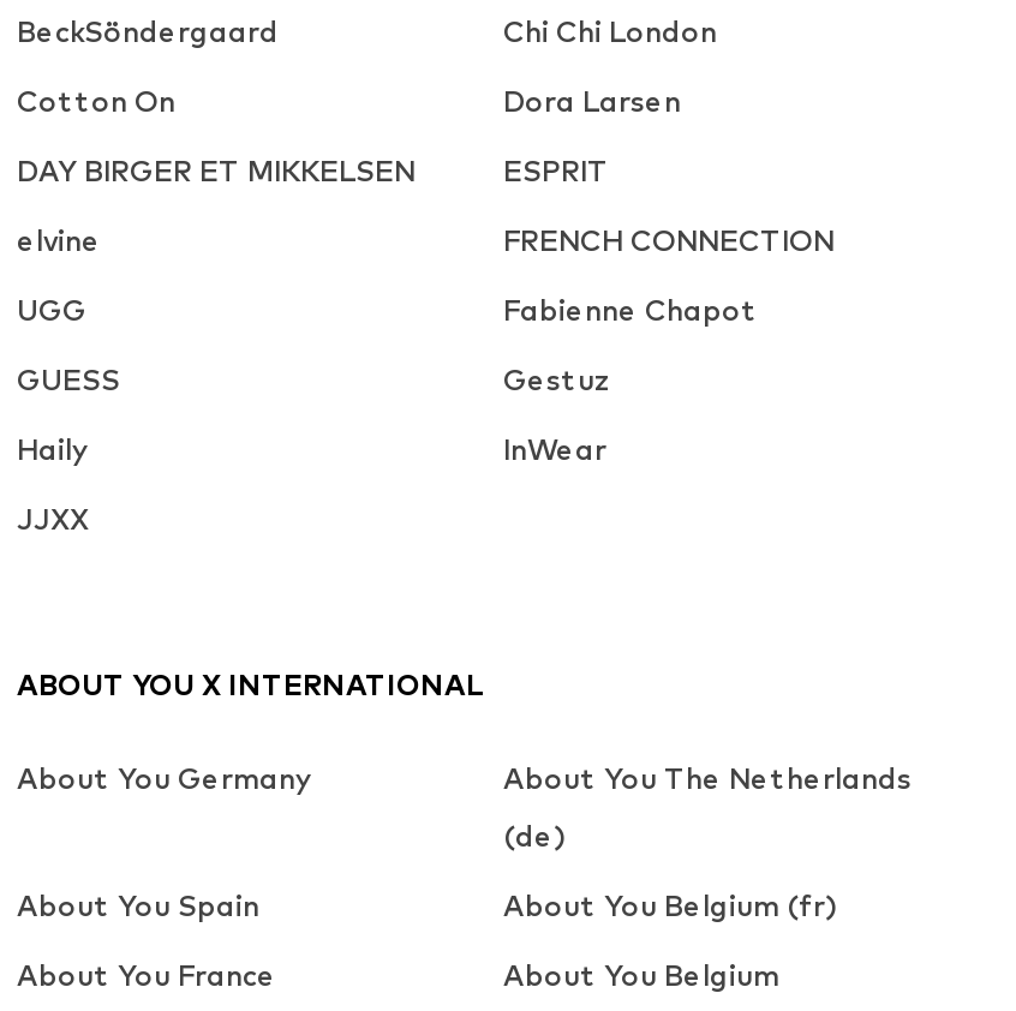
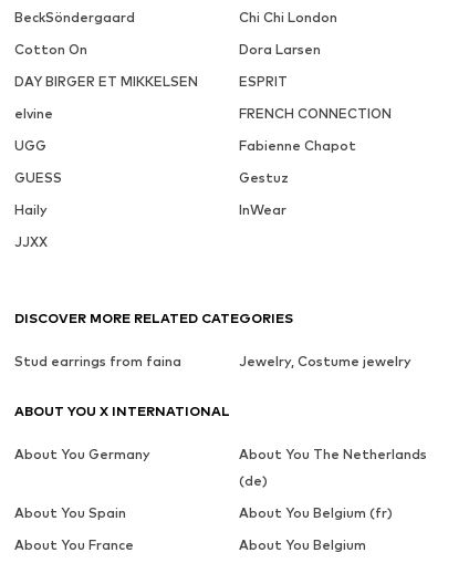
none -> [14,310,411,370] DISCOVER MORE RELATED CATEGORIES | Stud earrings from faina | Jewelry, Costume jewelry

